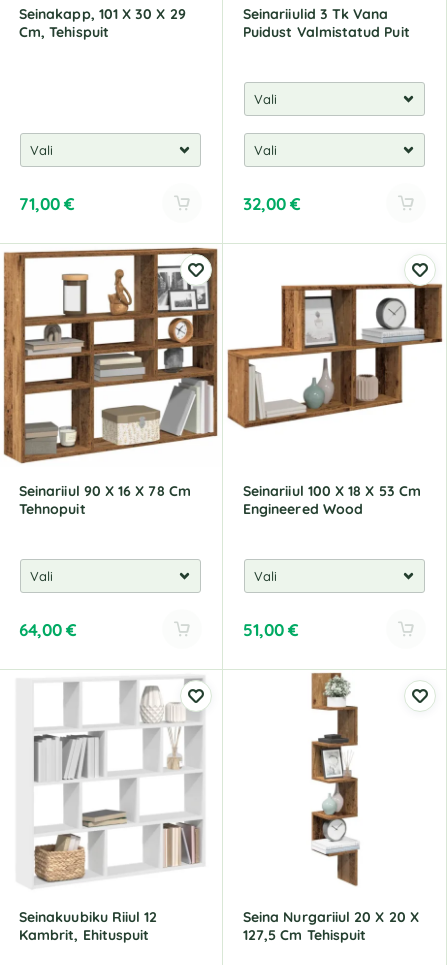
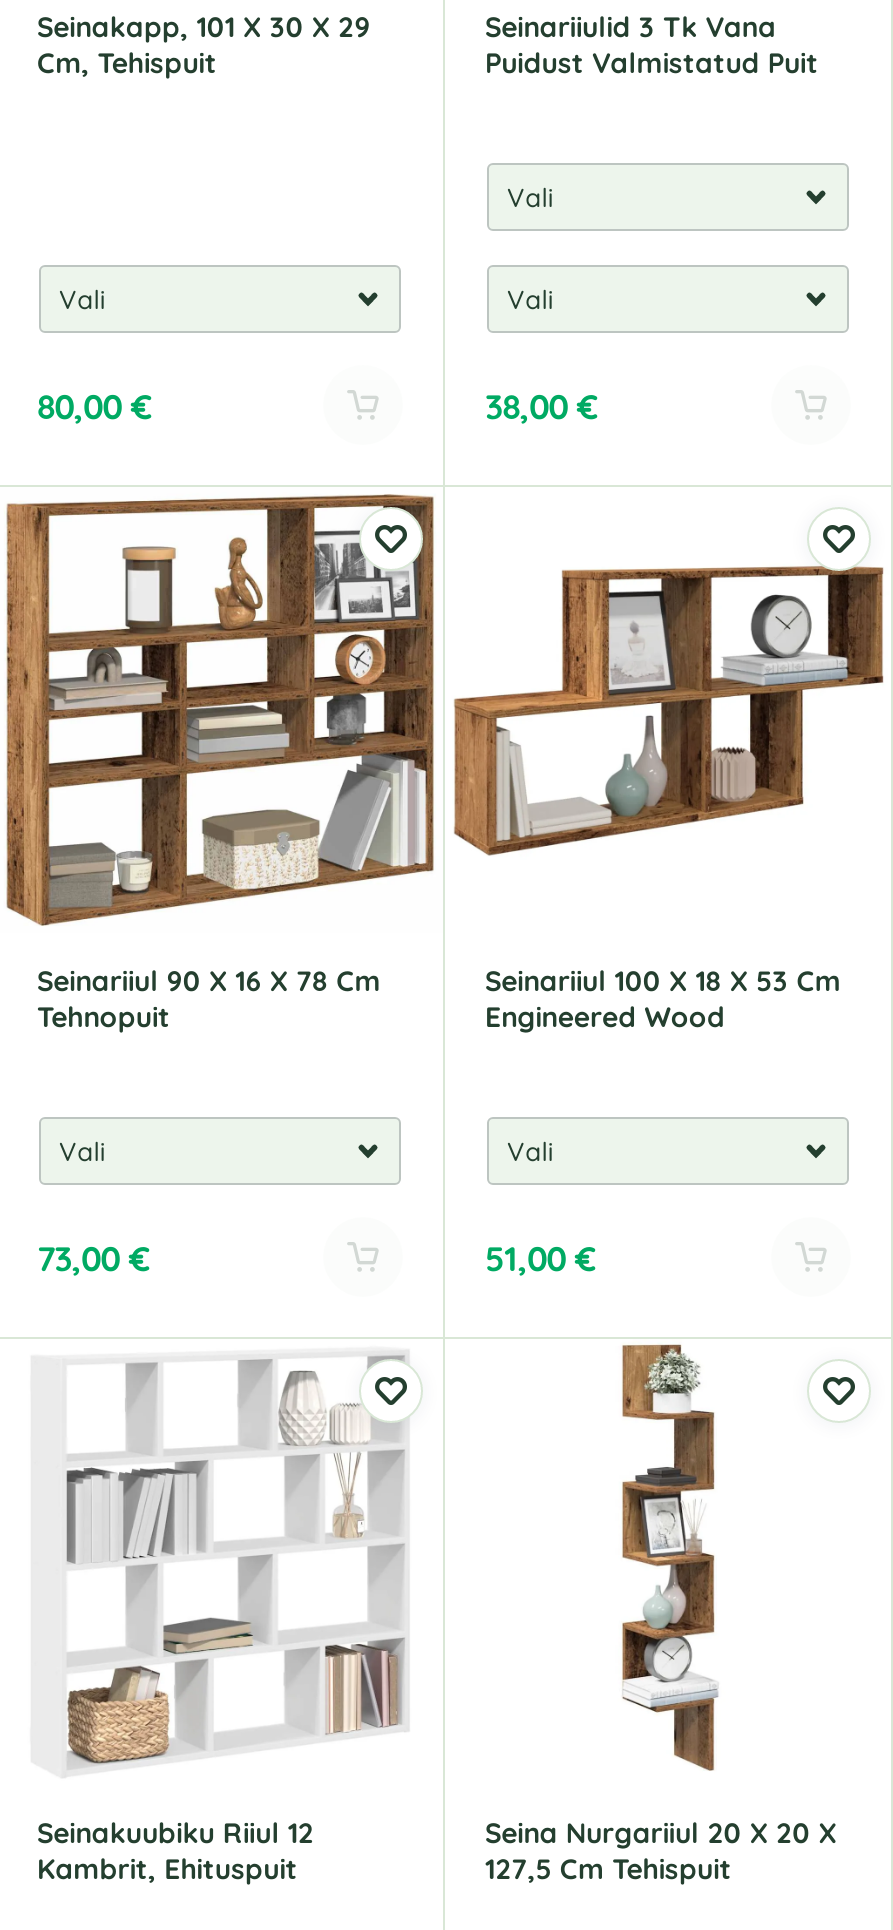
[19,192,75,213] 71,00 € -> [37,384,152,426] 80,00 €
[243,192,301,213] 32,00 € -> [485,384,598,426] 38,00 €
[19,618,77,639] 64,00 € -> [37,1236,150,1278] 73,00 €

